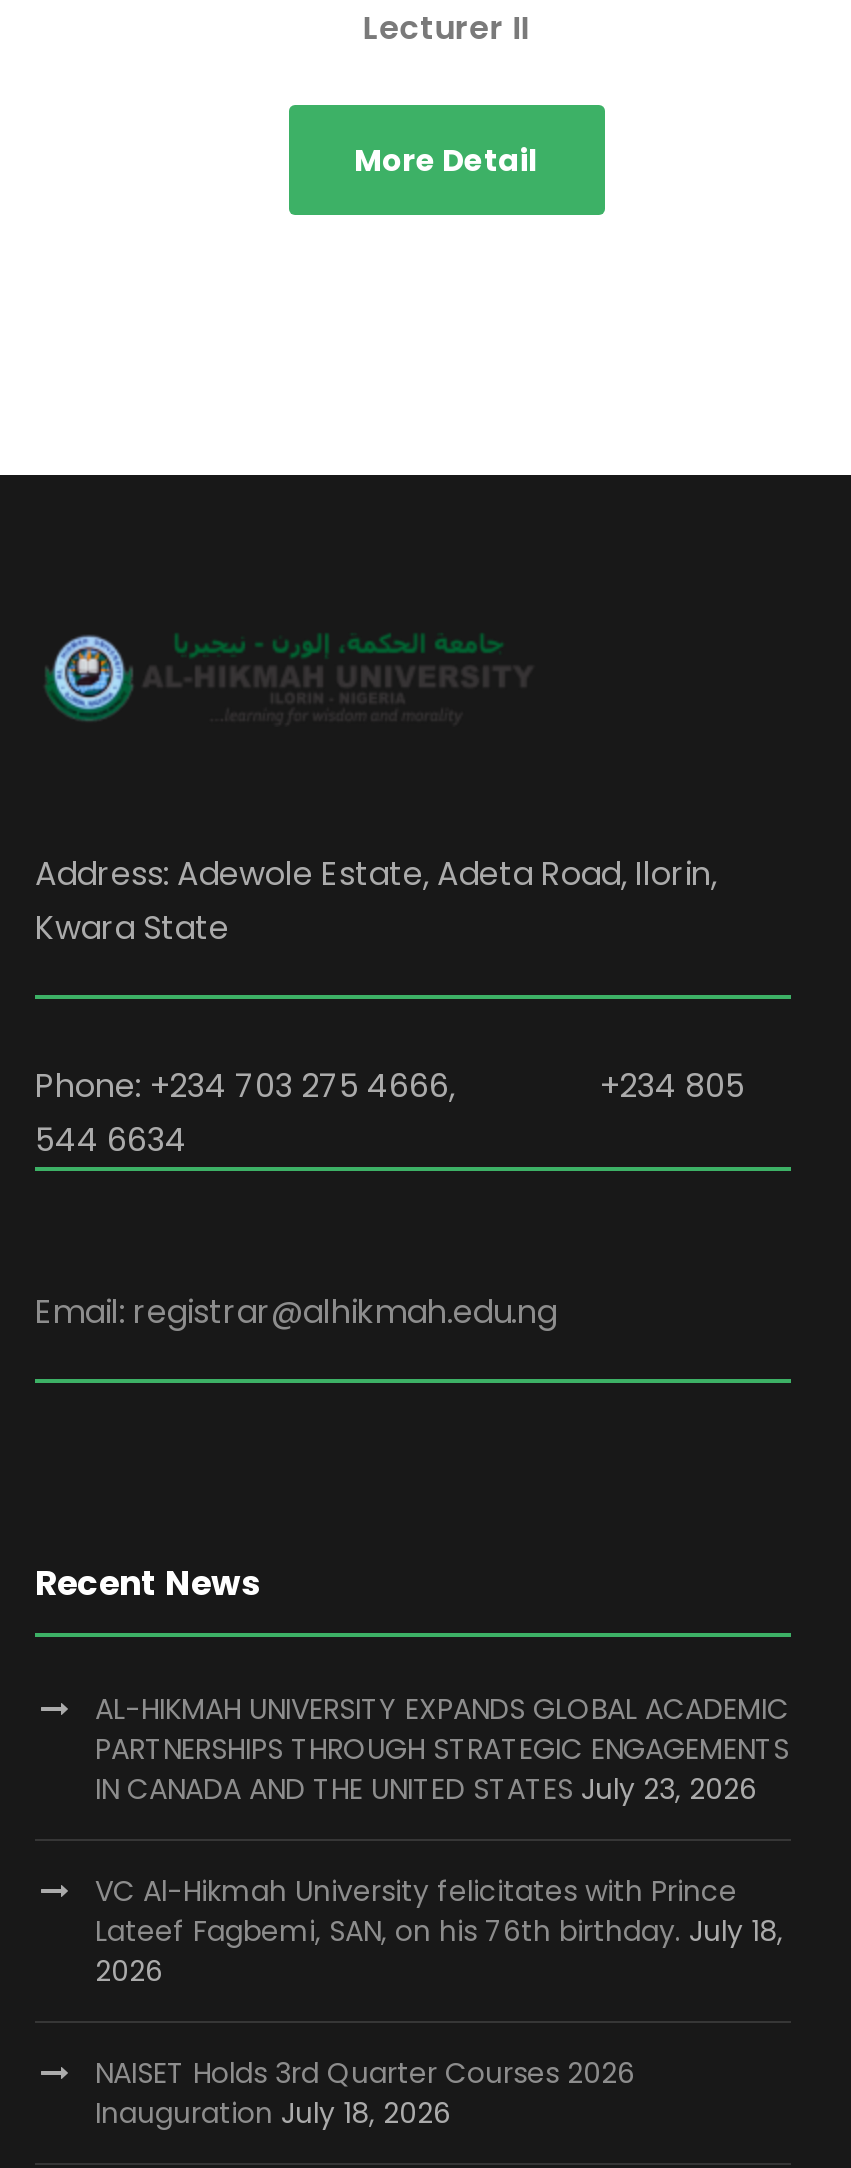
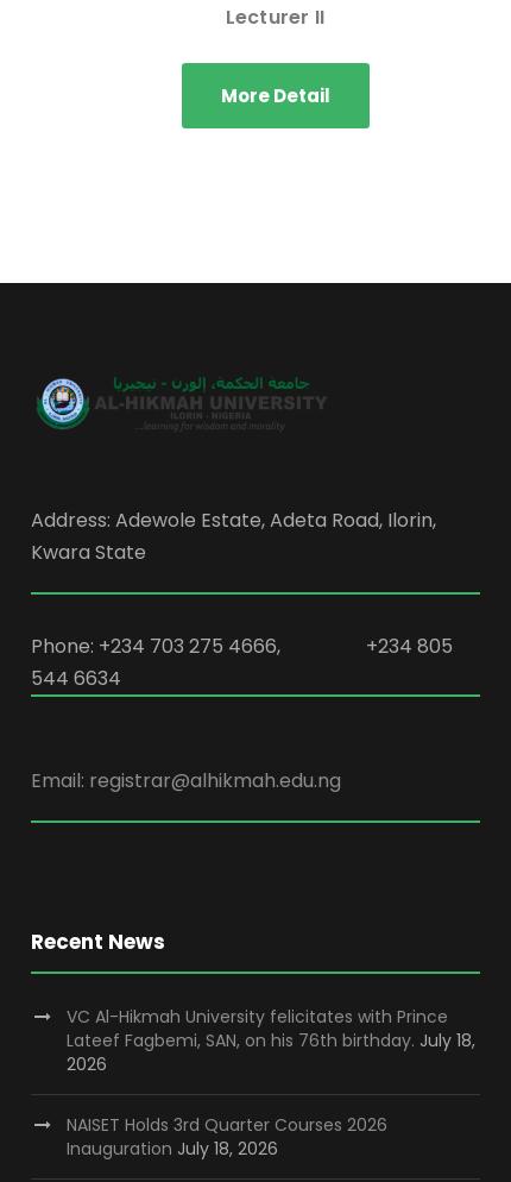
[95,1690,789,1810] AL-HIKMAH UNIVERSITY EXPANDS GLOBAL ACADEMIC | PARTNERSHIPS THROUGH STRATEGIC ENGAGEMENTS | IN CANADA AND THE UNITED STATES July 23, 2026 -> none

